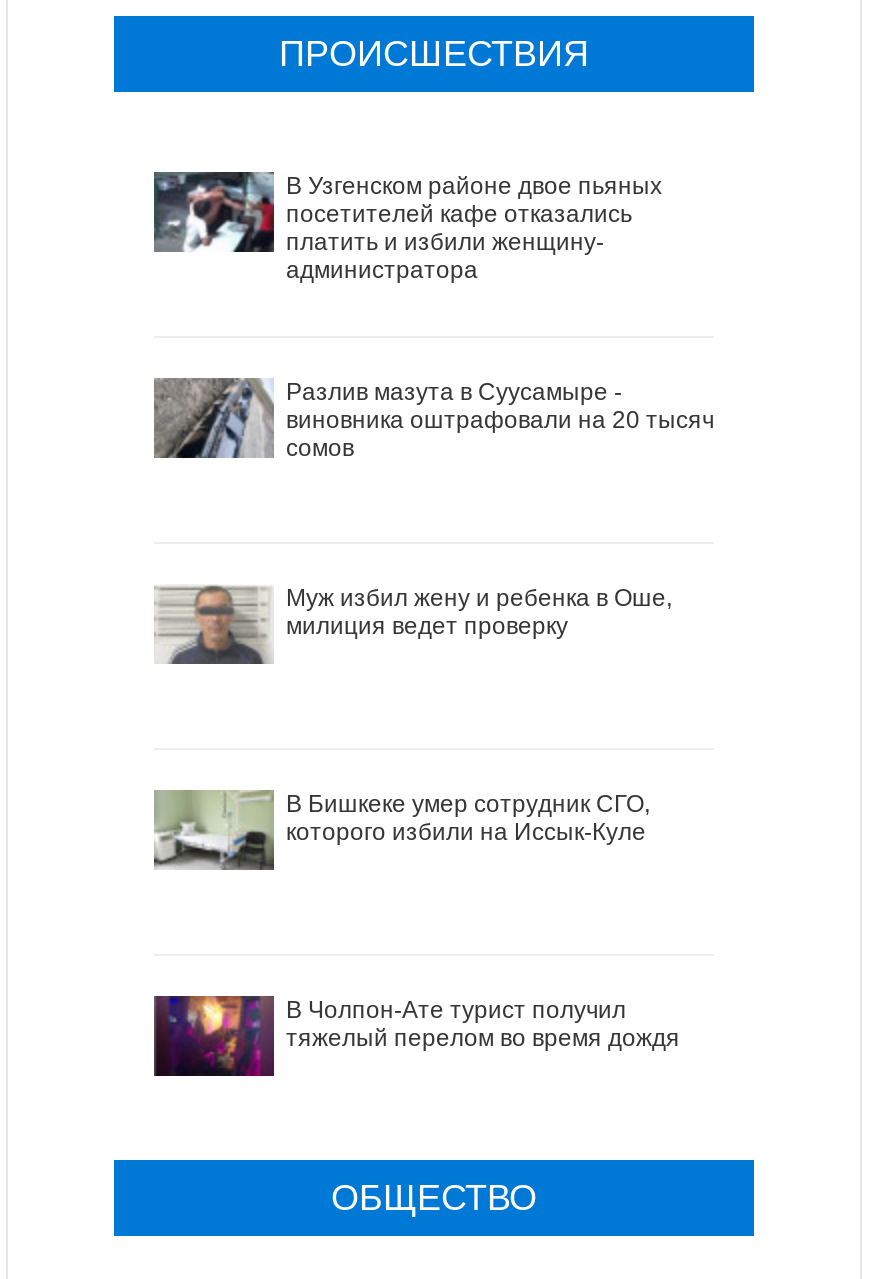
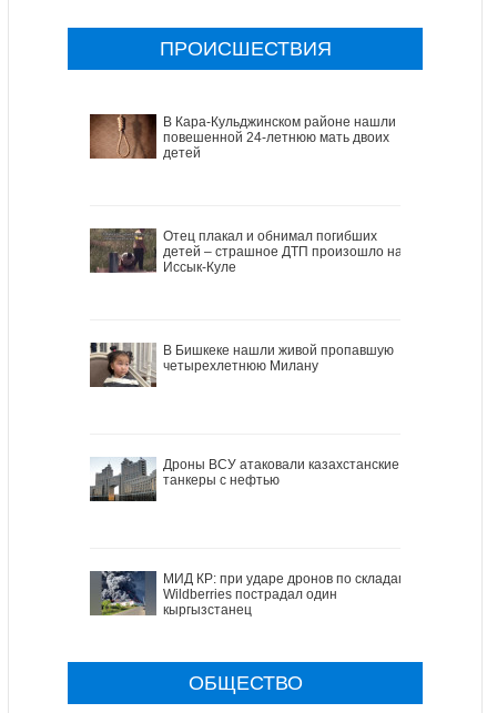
[154,172,662,284] [image] | В Узгенском районе двое пьяных | посетителей кафе отказались | платить и избили женщину- | администратора -> [90,114,396,161] [image] | В Кара-Кульджинском районе нашли | повешенной 24-летнюю мать двоих | детей
[154,378,714,462] [image] | Разлив мазута в Суусамыре - | виновника оштрафовали на 20 тысяч | сомов -> [91,228,403,275] [image] | Отец плакал и обнимал погибших | детей – страшное ДТП произошло на | Иссык-Куле
[154,584,672,664] [image] | Муж избил жену и ребенка в Оше, | милиция ведет проверку -> [89,342,394,388] [image] | В Бишкеке нашли живой пропавшую | четырехлетнюю Милану
[154,790,650,870] [image] | В Бишкеке умер сотрудник СГО, | которого избили на Иссык-Куле -> [90,457,399,502] [image] | Дроны ВСУ атаковали казахстанские | танкеры с нефтью
[156,994,680,1078] [image] | В Чолпон-Ате турист получил | тяжелый перелом во время дождя -> [90,570,407,617] [image] | МИД КР: при ударе дронов по складам | Wildberries пострадал один | кыргызстанец

